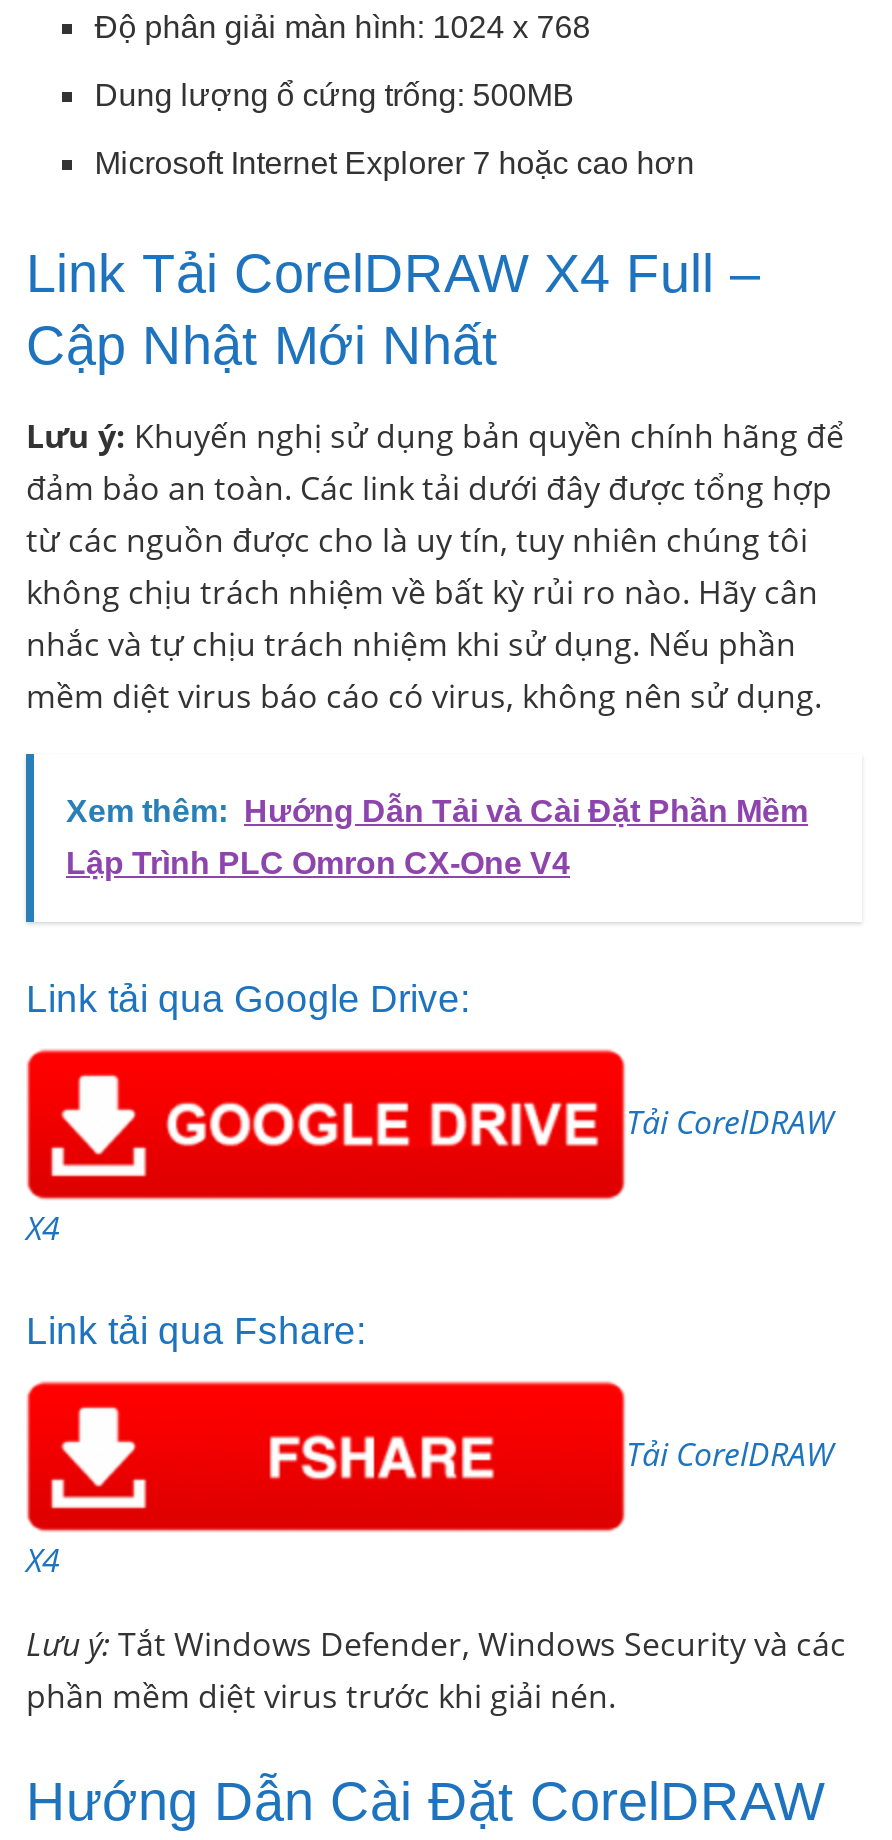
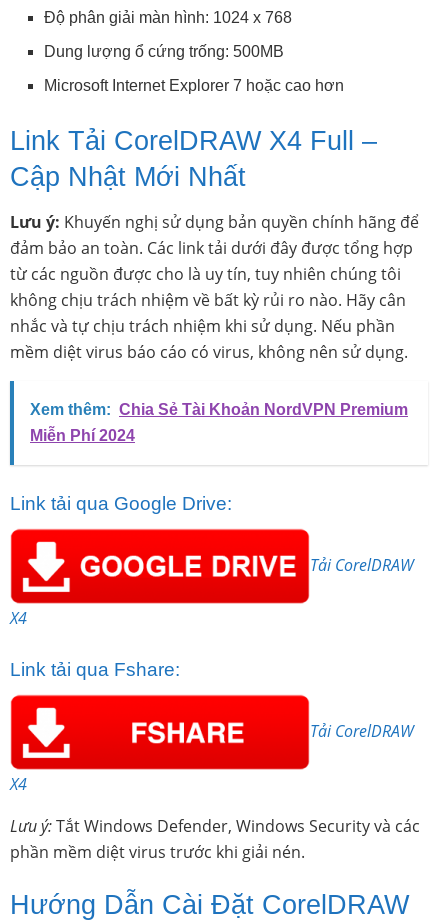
[66,793,808,827] Xem thêm: Hướng Dẫn Tải và Cài Đặt Phần Mềm -> [30,401,408,418] Xem thêm: Chia Sẻ Tài Khoản NordVPN Premium
[66,845,570,879] Lập Trình PLC Omron CX-One V4 -> [30,427,135,444] Miễn Phí 2024

